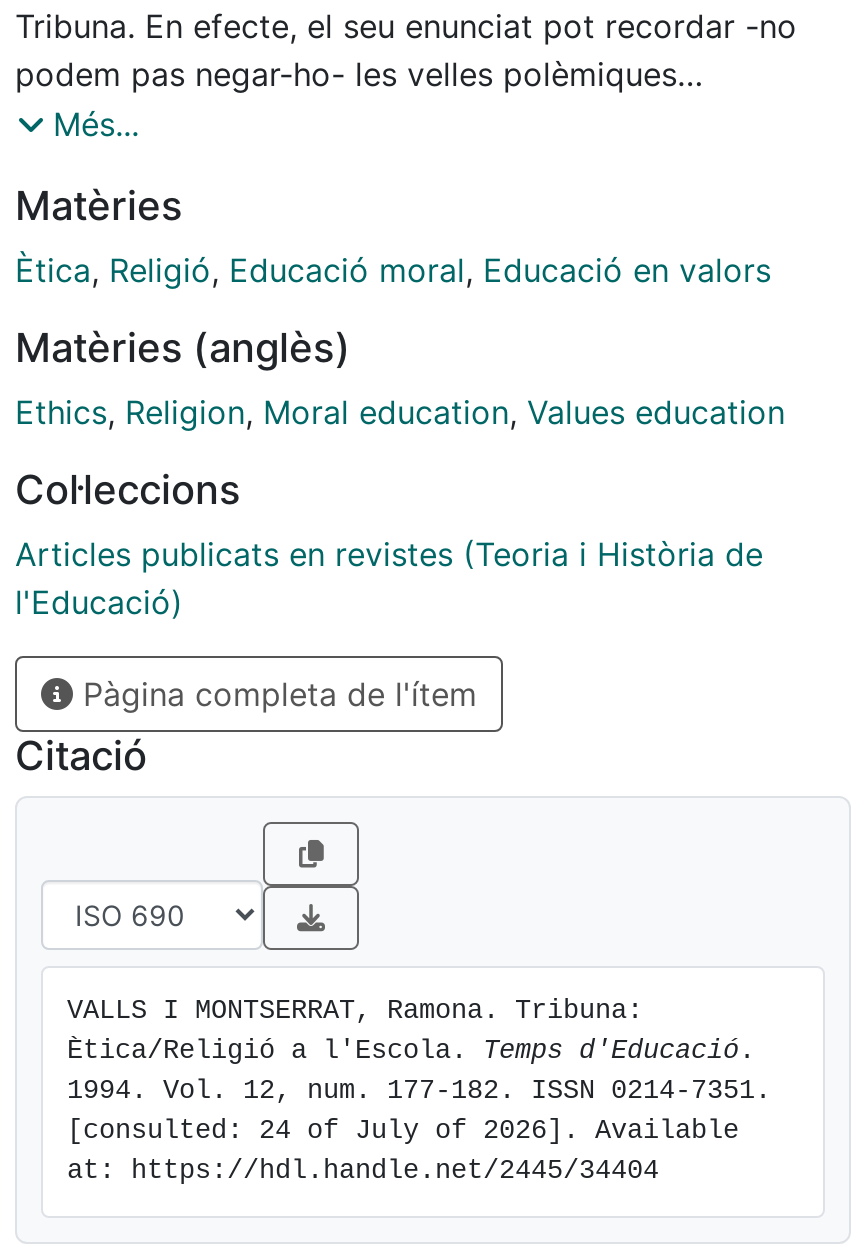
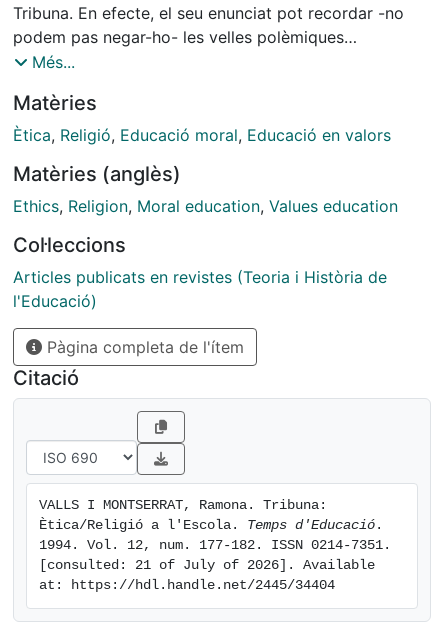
[67,1117,739,1147] [consulted: 24 of July of 2026]. Available -> [39,558,375,573] [consulted: 21 of July of 2026]. Available

